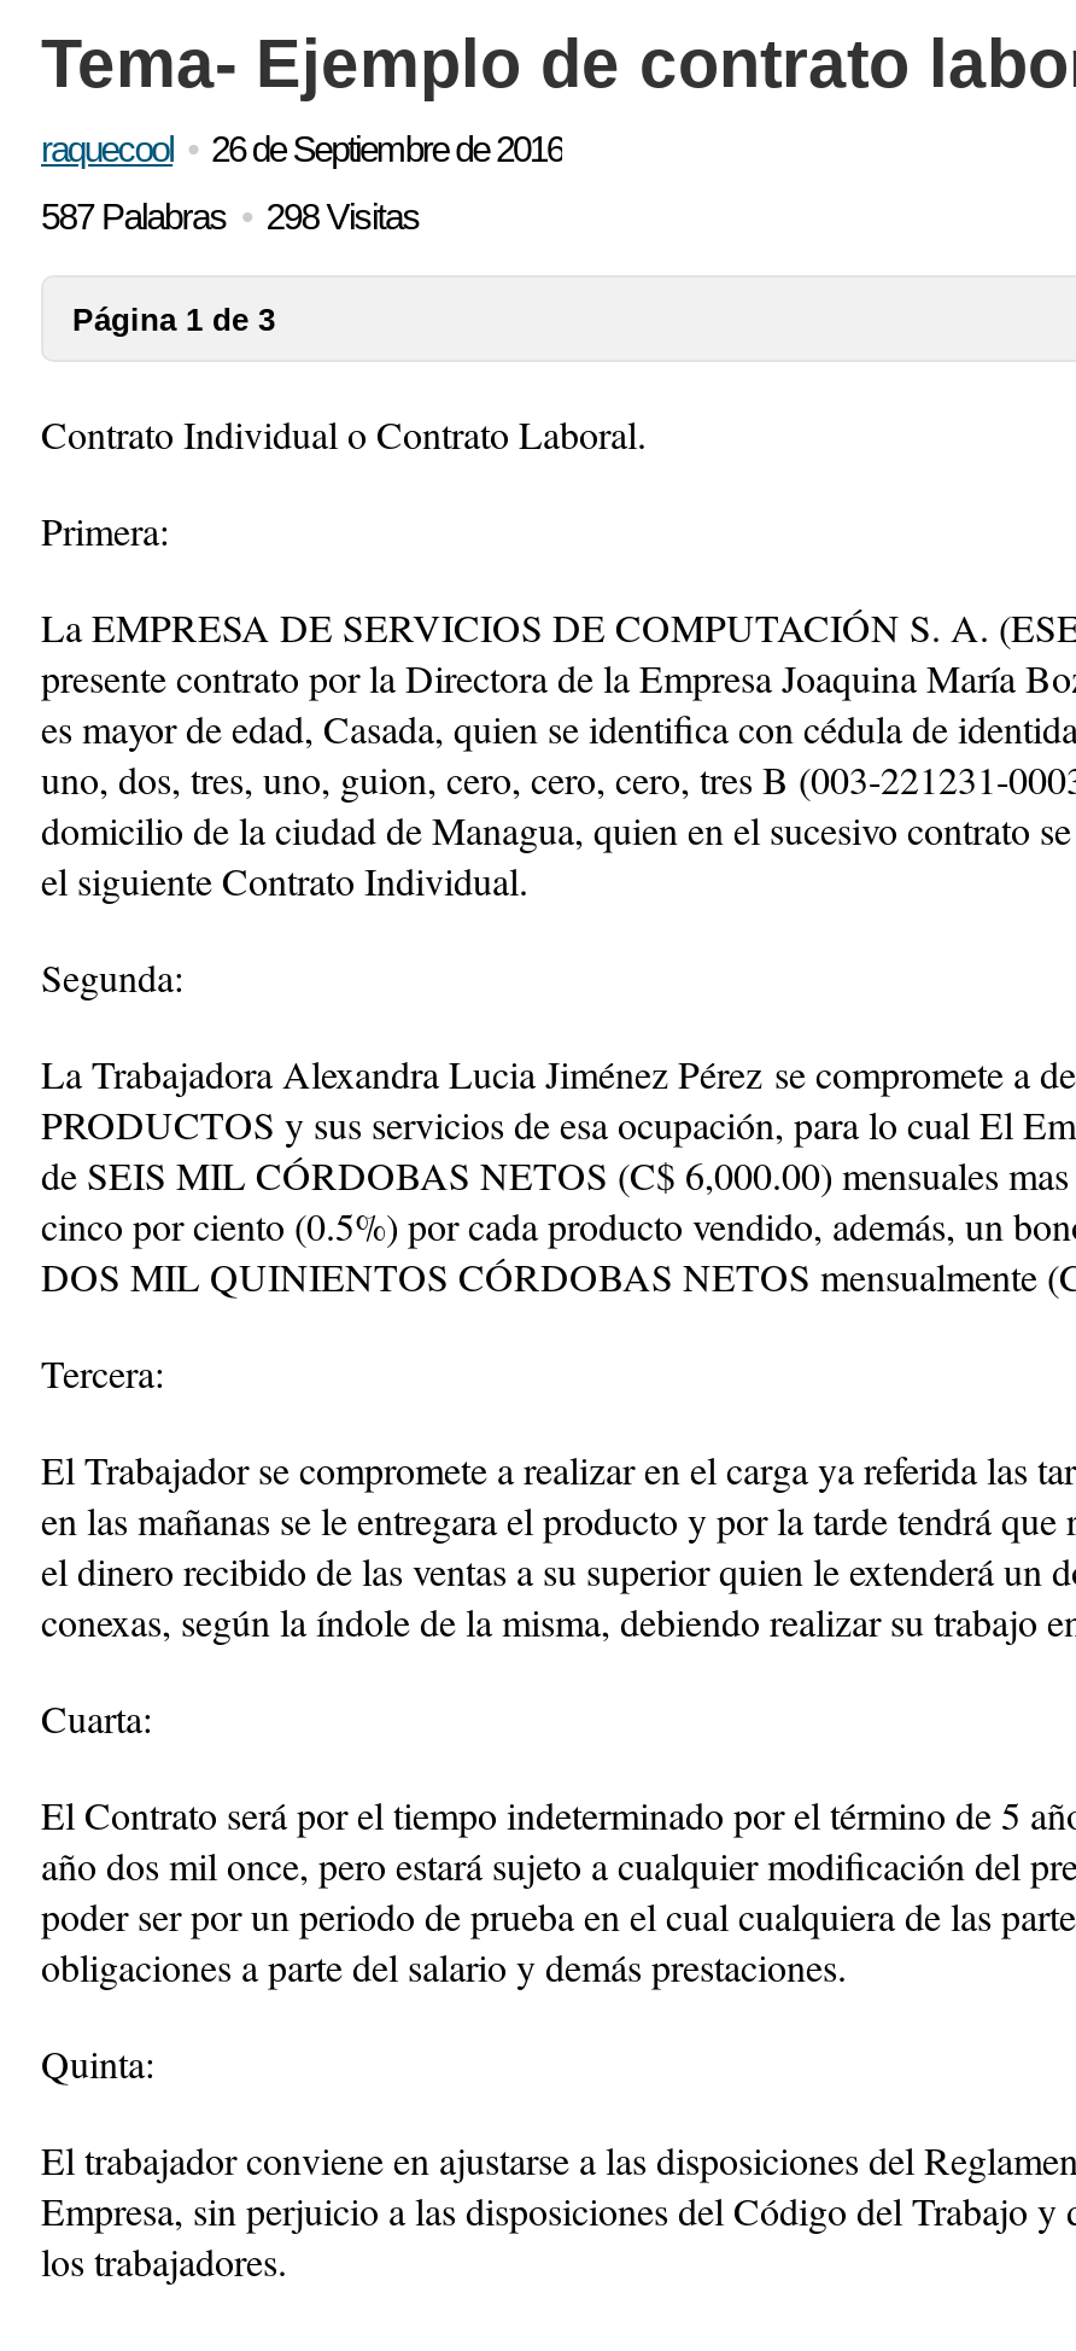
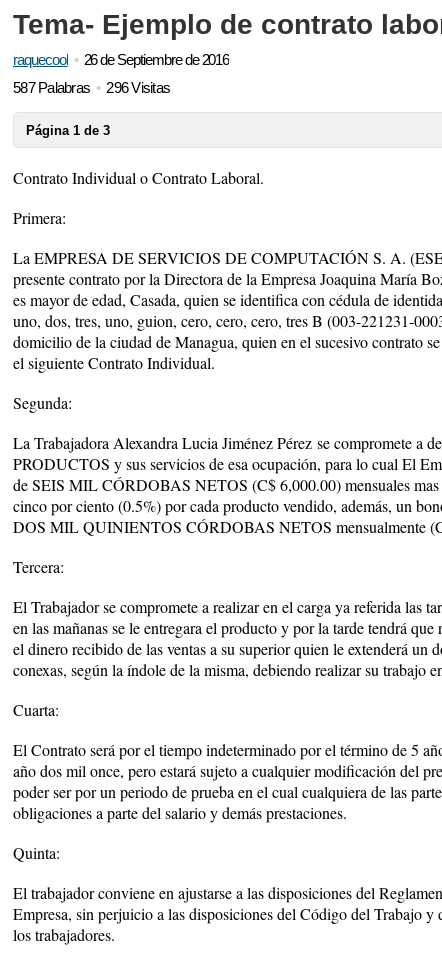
[41,196,420,237] 587 Palabras 298 Visitas -> [13,79,170,96] 587 Palabras 296 Visitas

